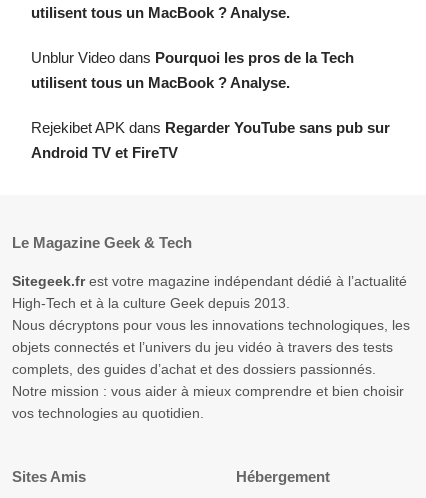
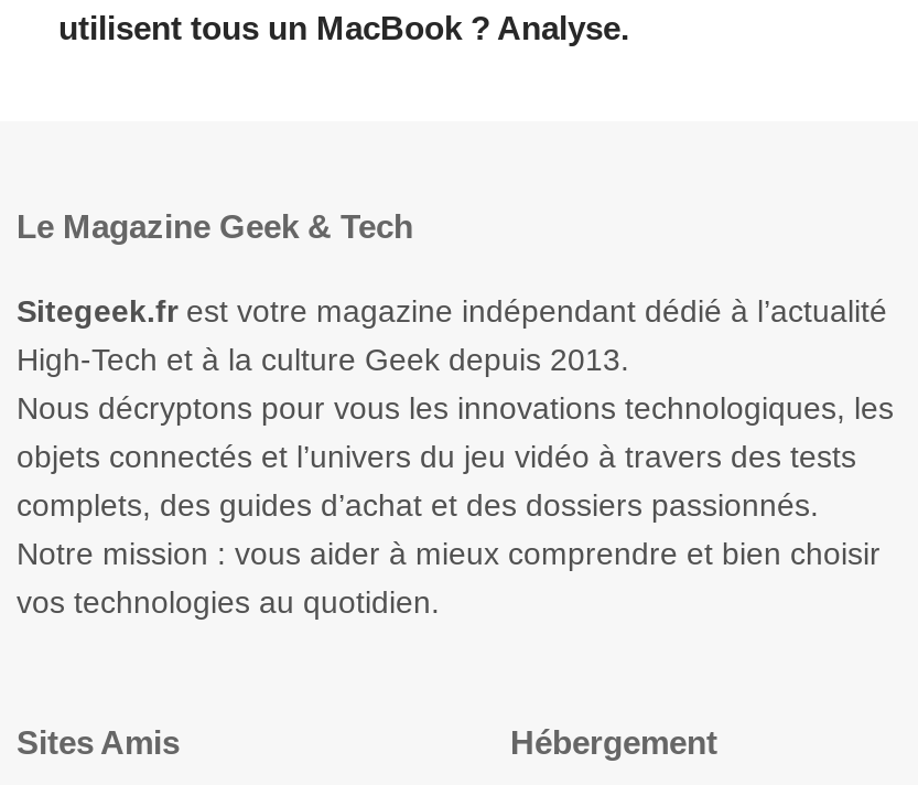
[31,49,390,161] Unblur Video dans Pourquoi les pros de la Tech | utilisent tous un MacBook ? Analyse. | Rejekibet APK dans Regarder YouTube sans pub sur | Android TV et FireTV -> none

